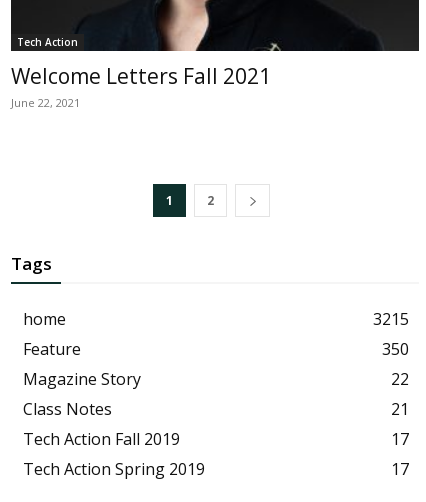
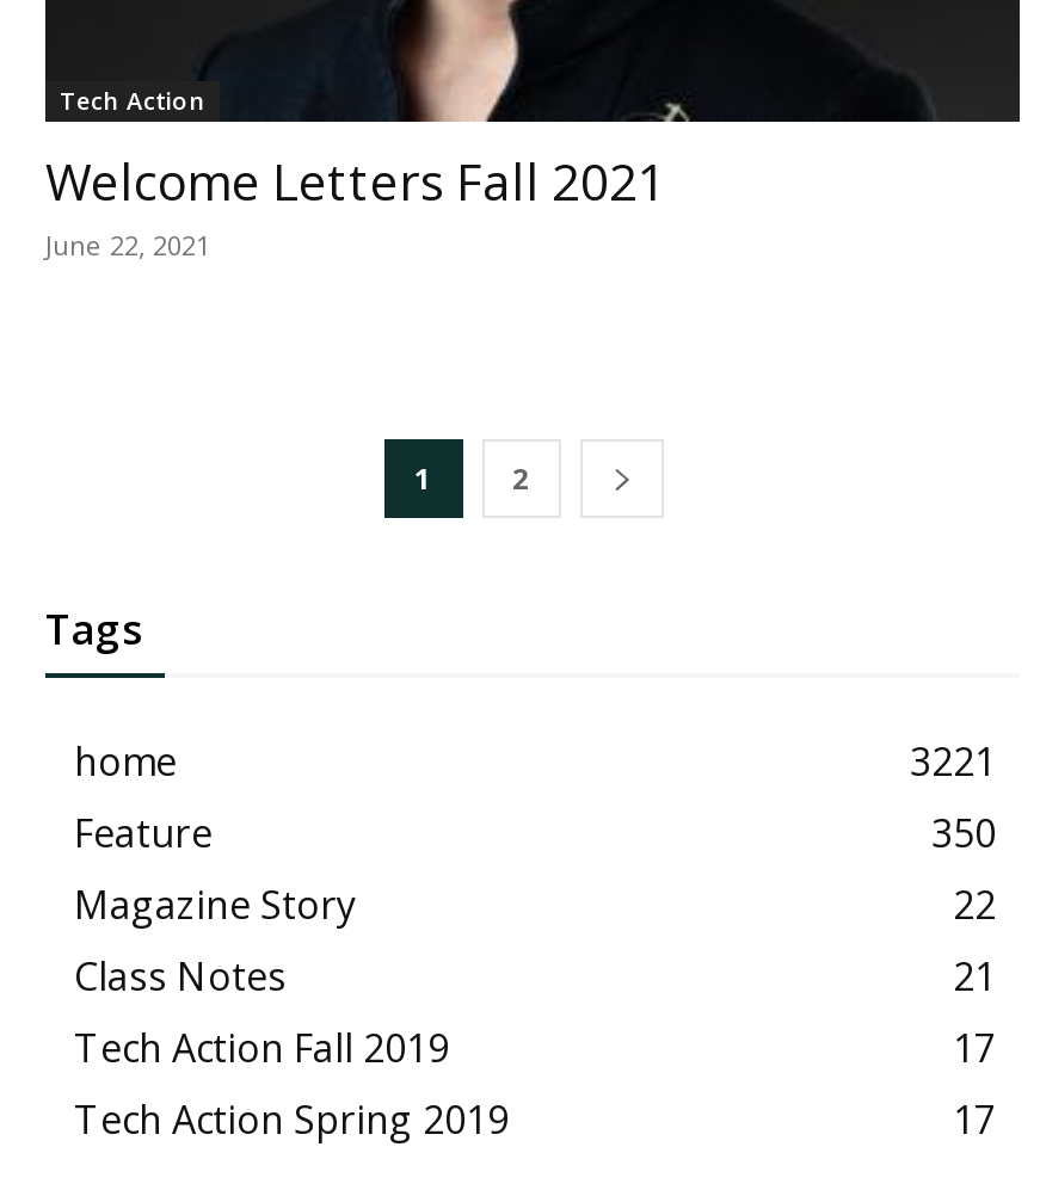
[373,308,409,330] 3215 -> [910,736,996,788] 3221

